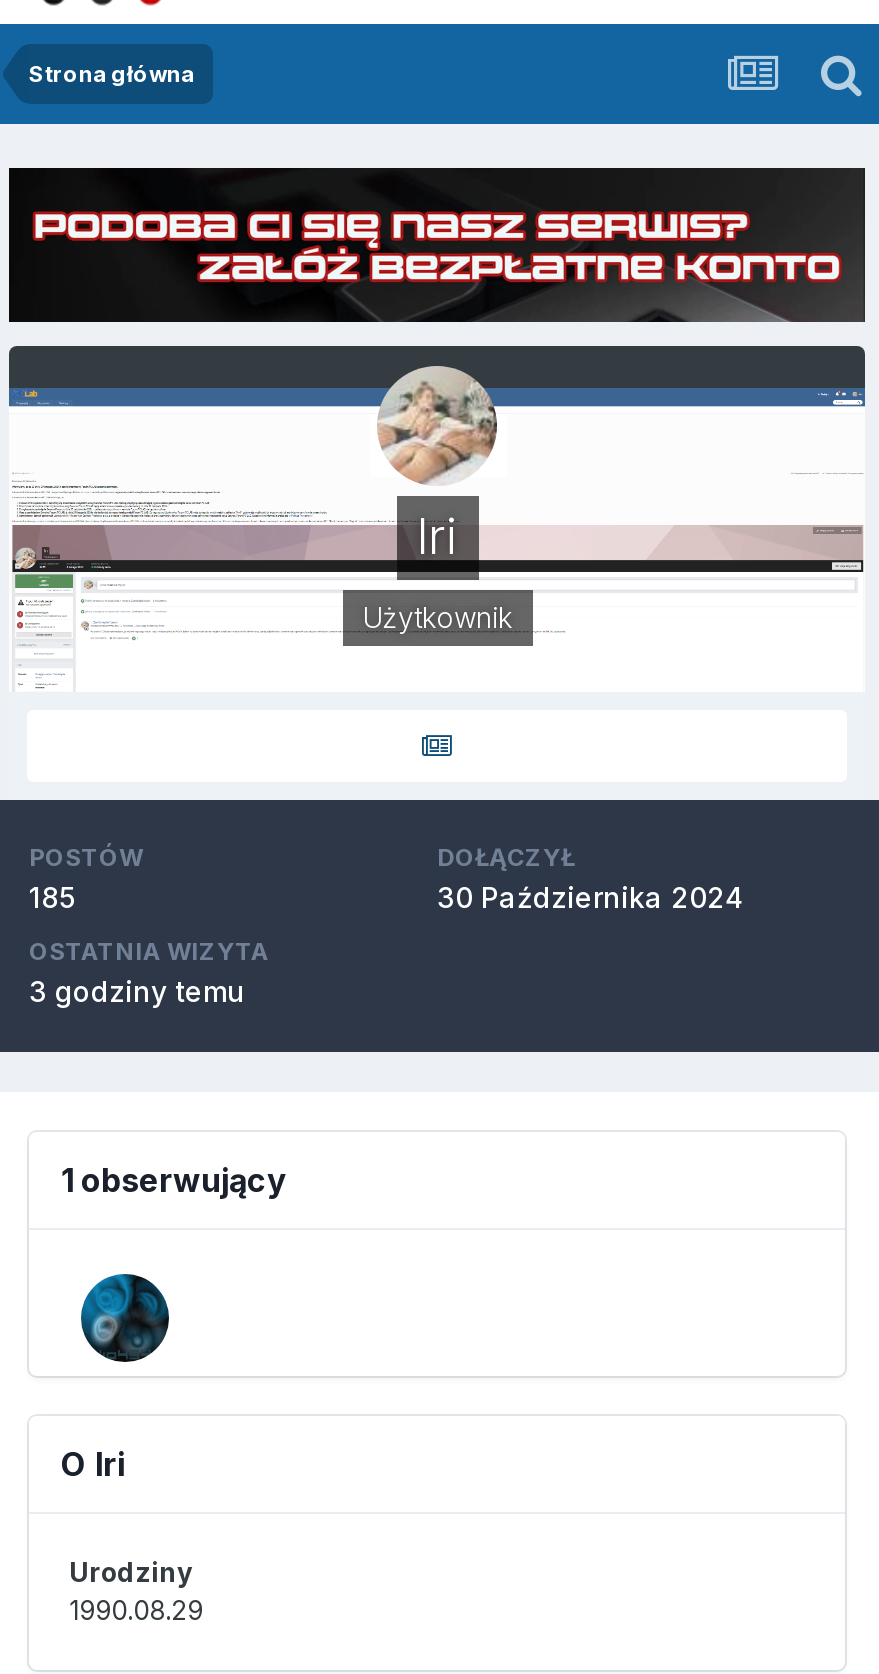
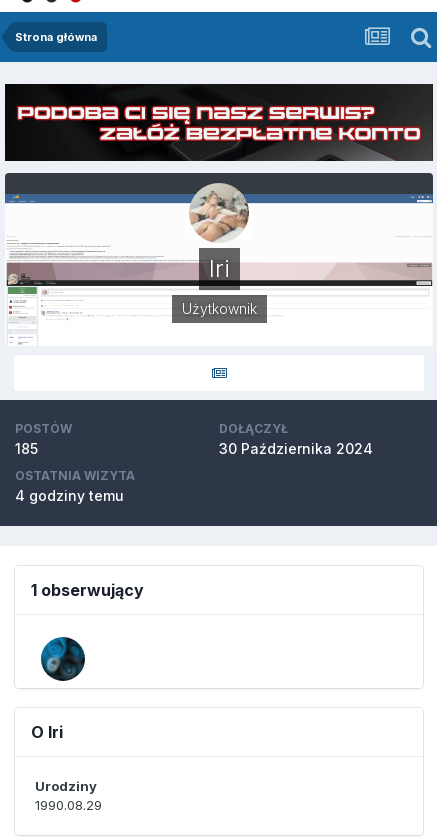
[29,974,245,1008] 3 godziny temu -> [15,487,124,504] 4 godziny temu

